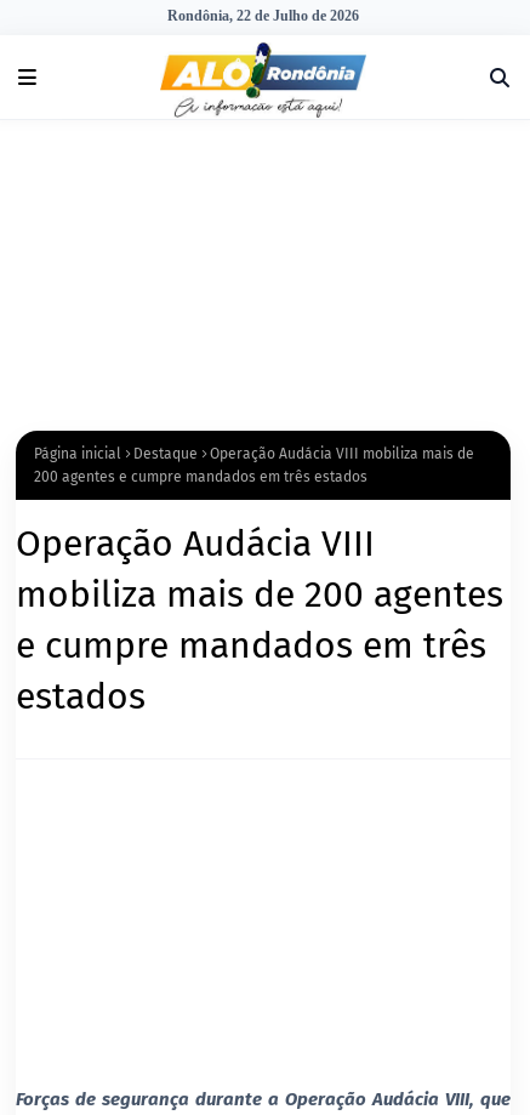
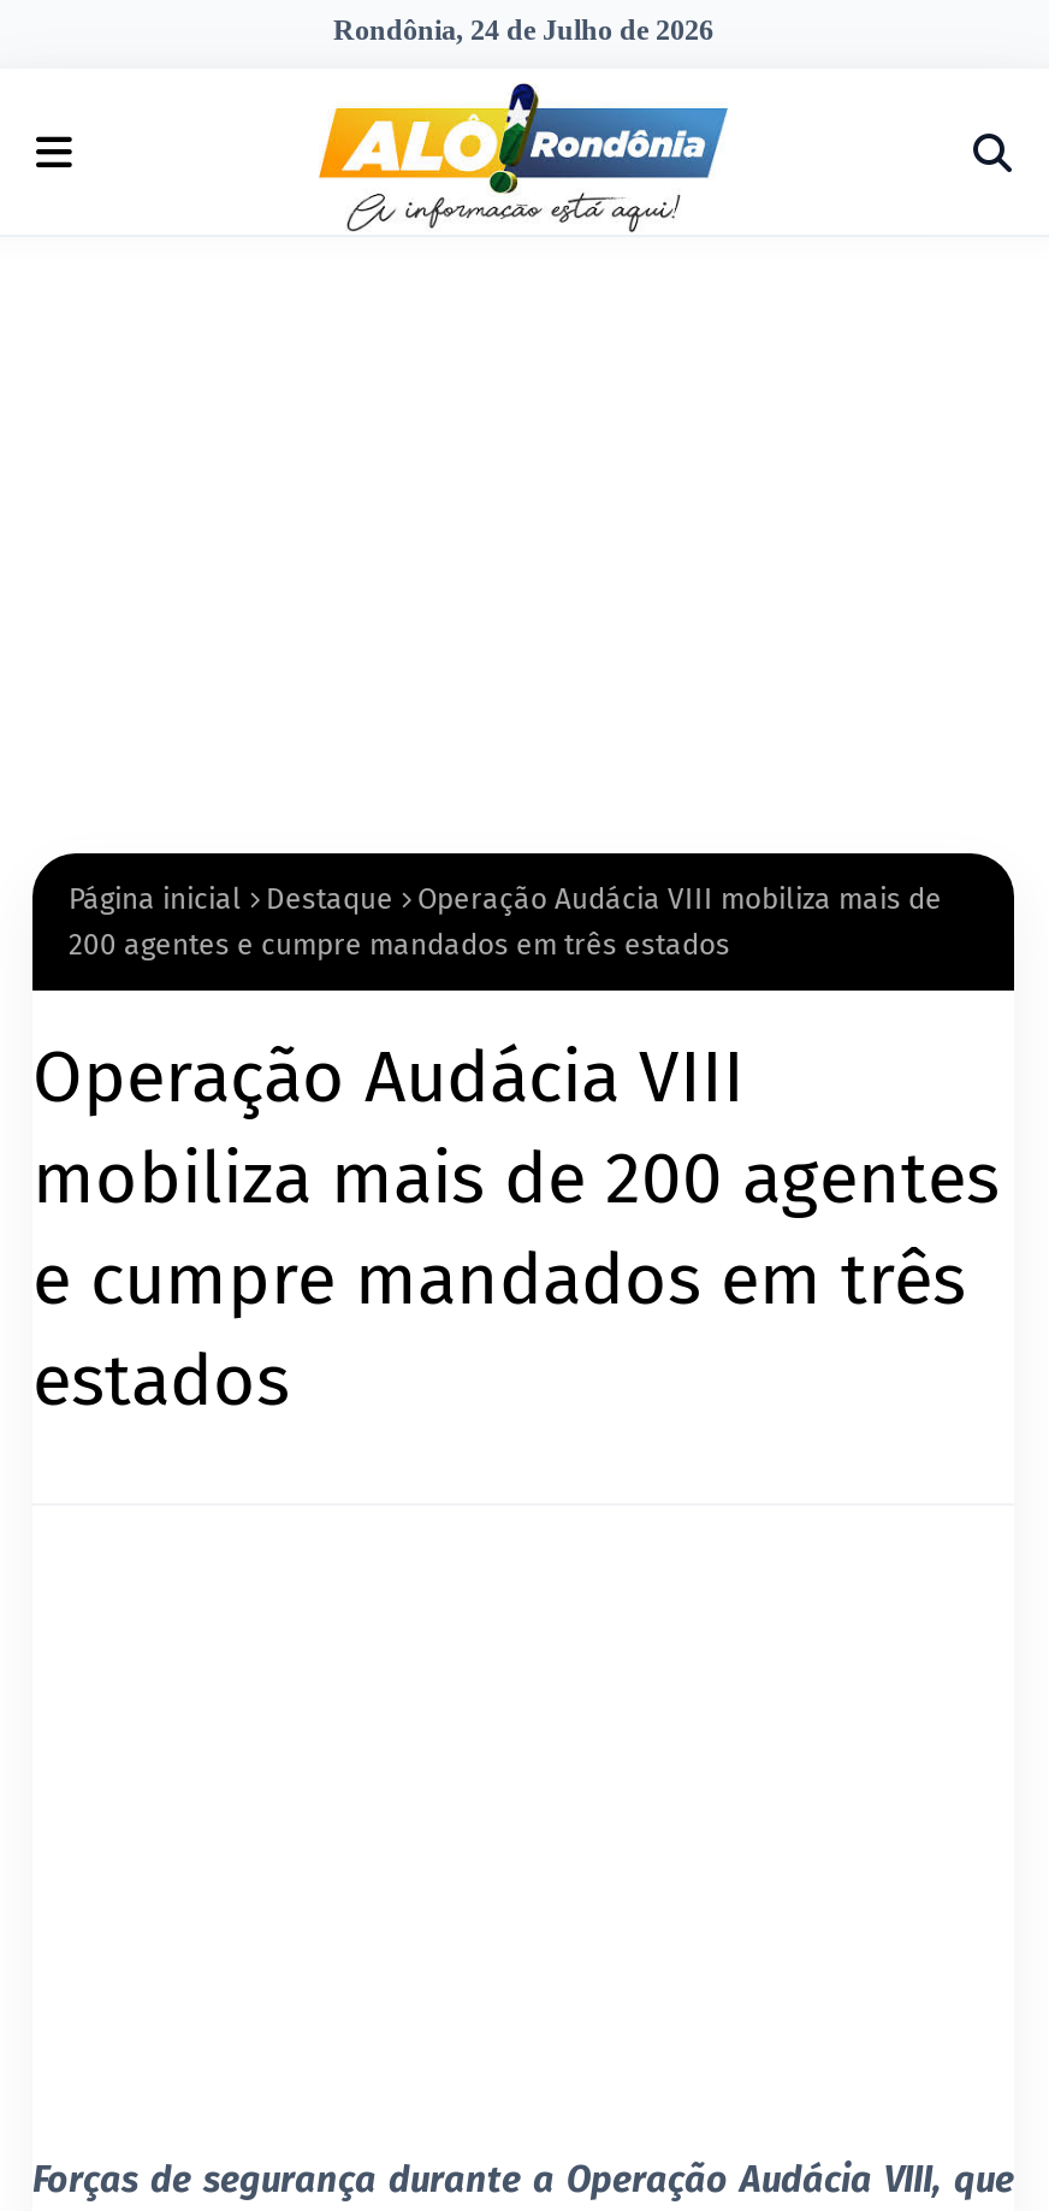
[167,7,359,24] Rondônia, 22 de Julho de 2026 -> [333,13,713,47] Rondônia, 24 de Julho de 2026

